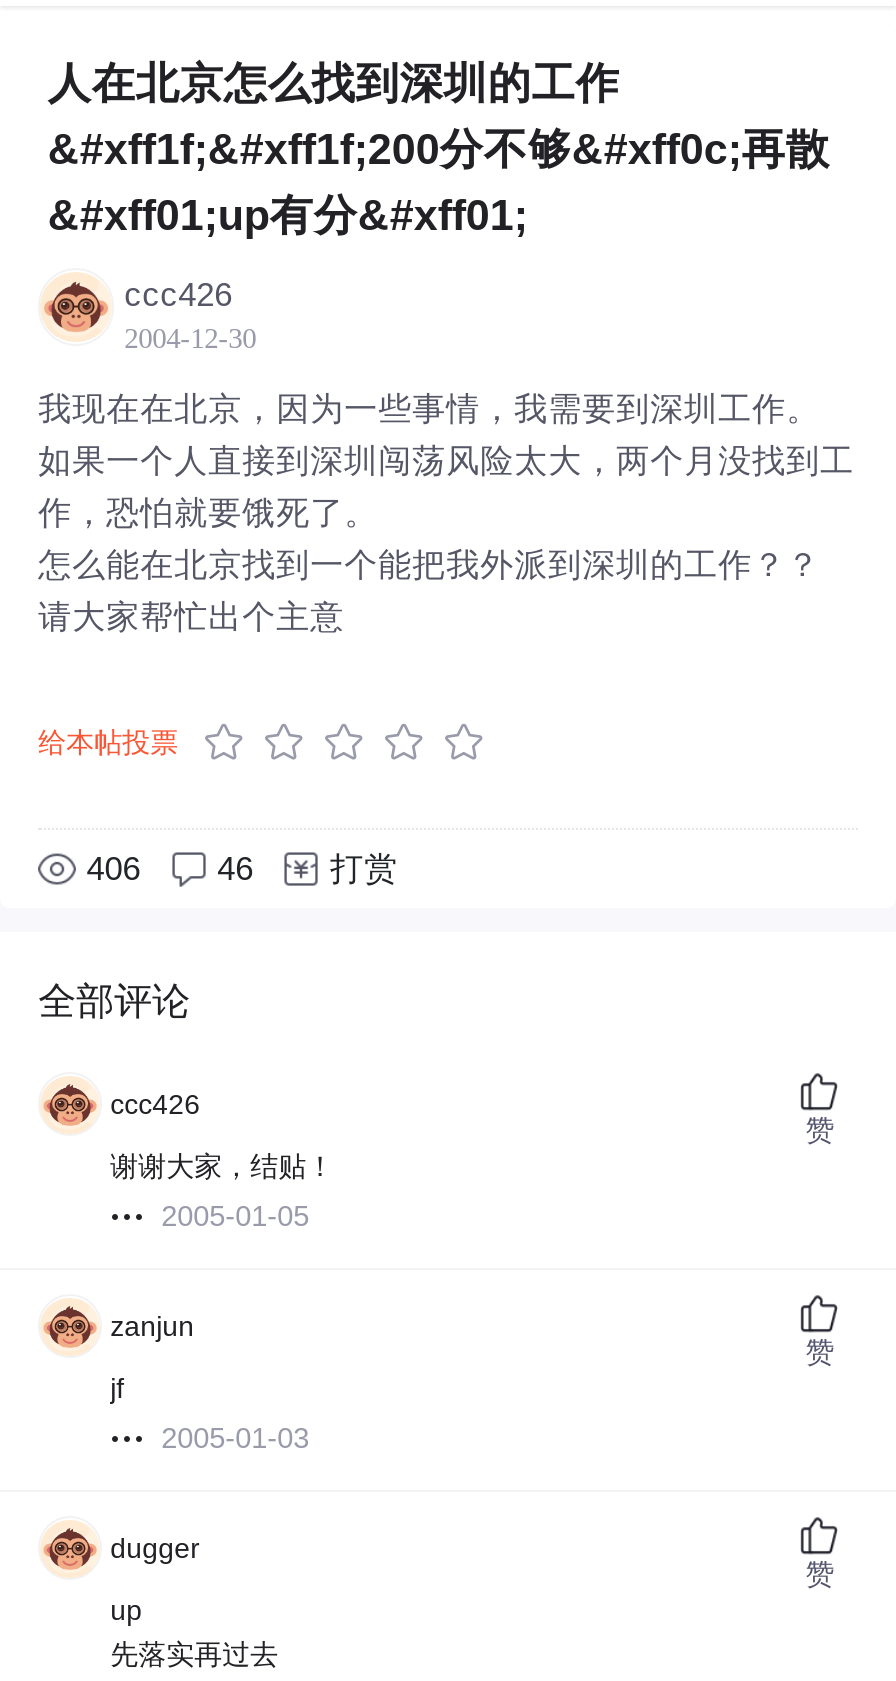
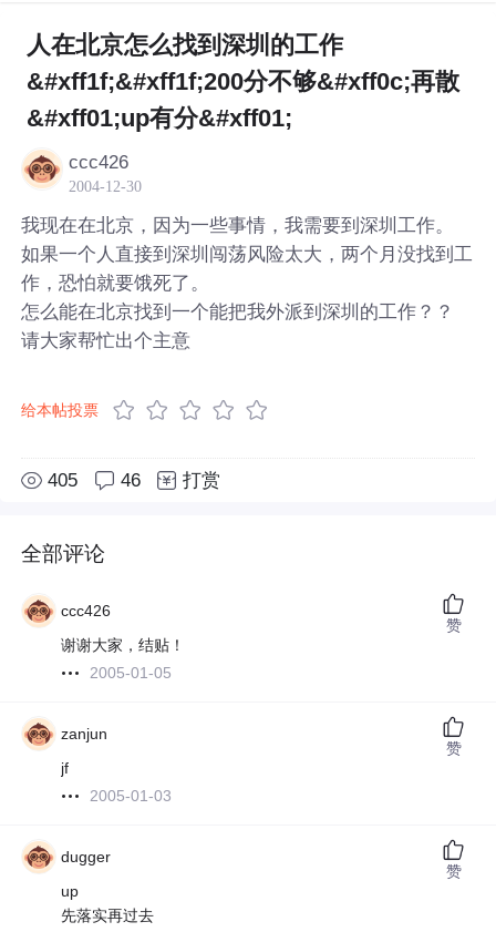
[86,851,140,889] 406 -> [48,470,78,491] 405

